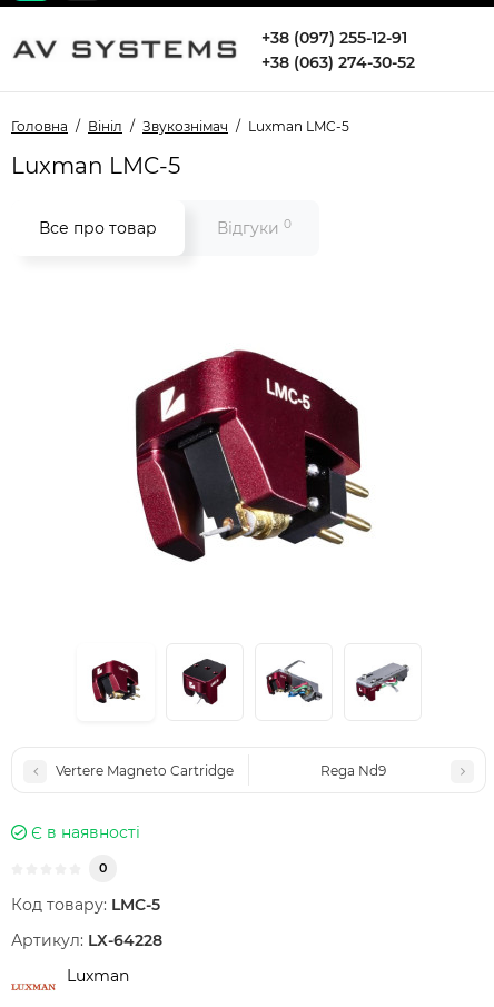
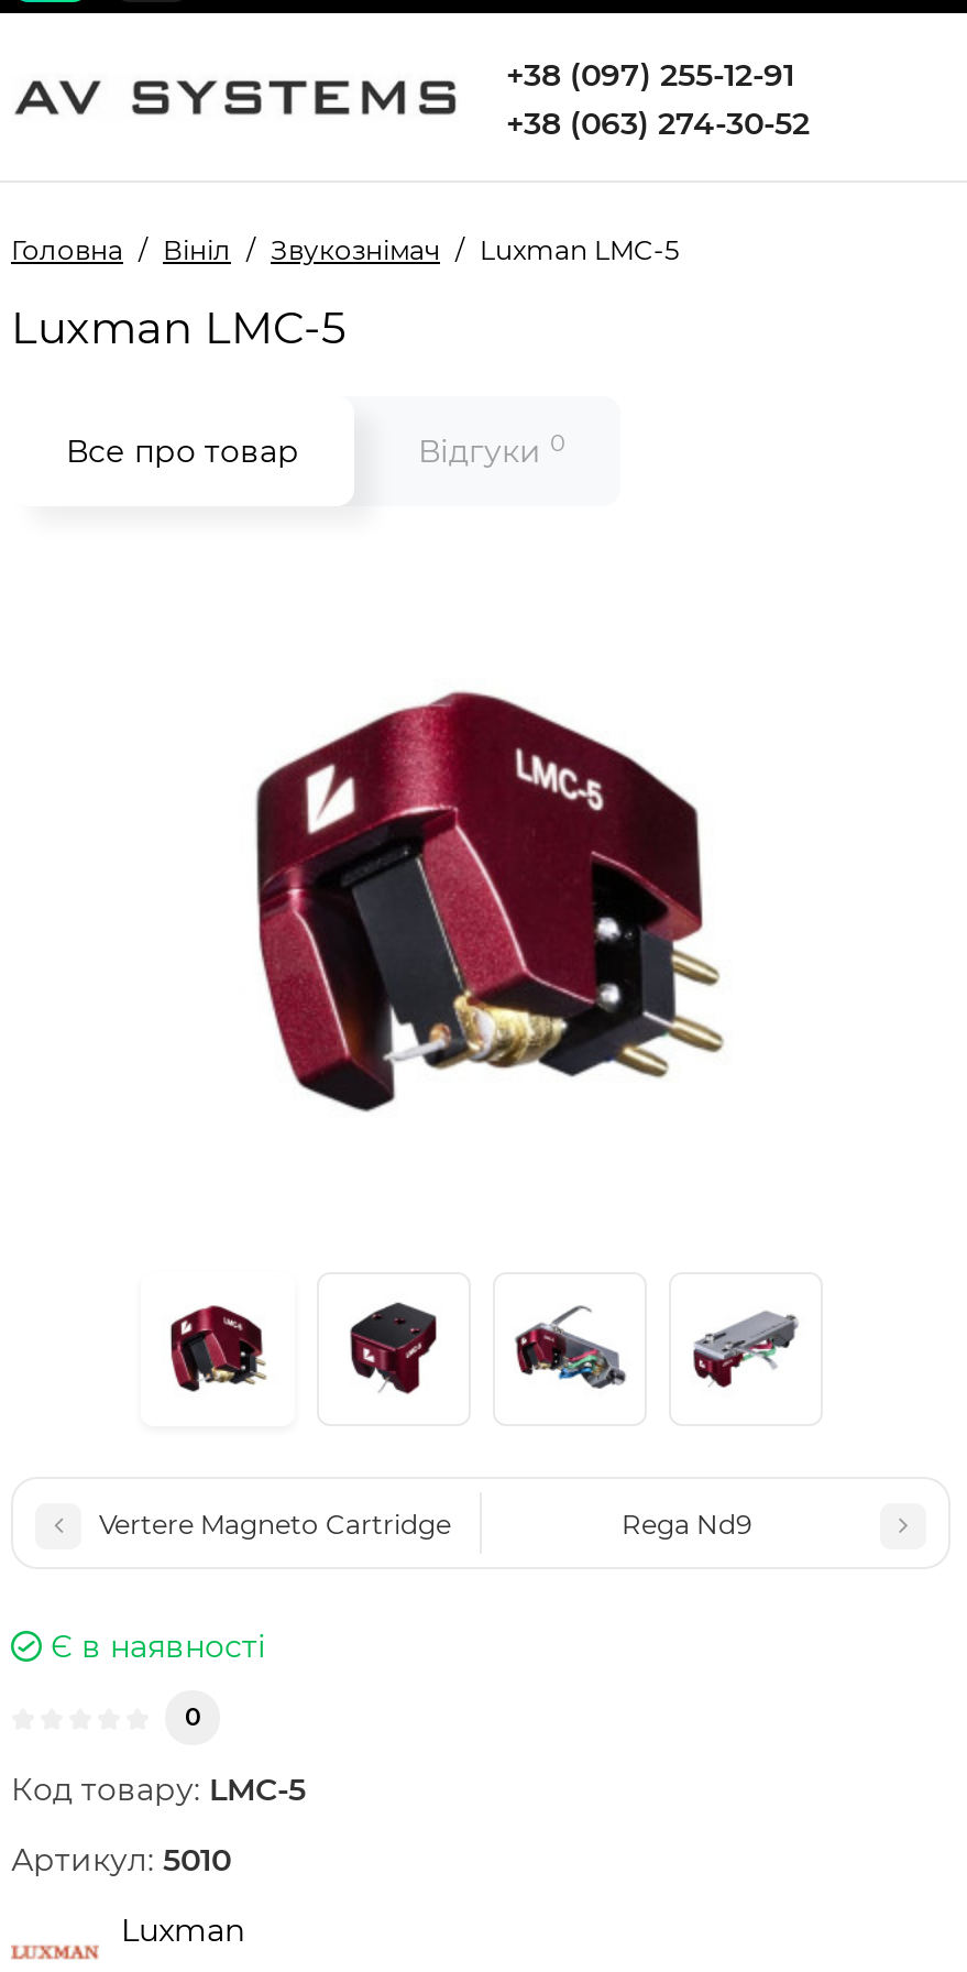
[11,931,162,951] Артикул: LX-64228 -> [11,1841,231,1880] Артикул: 5010

